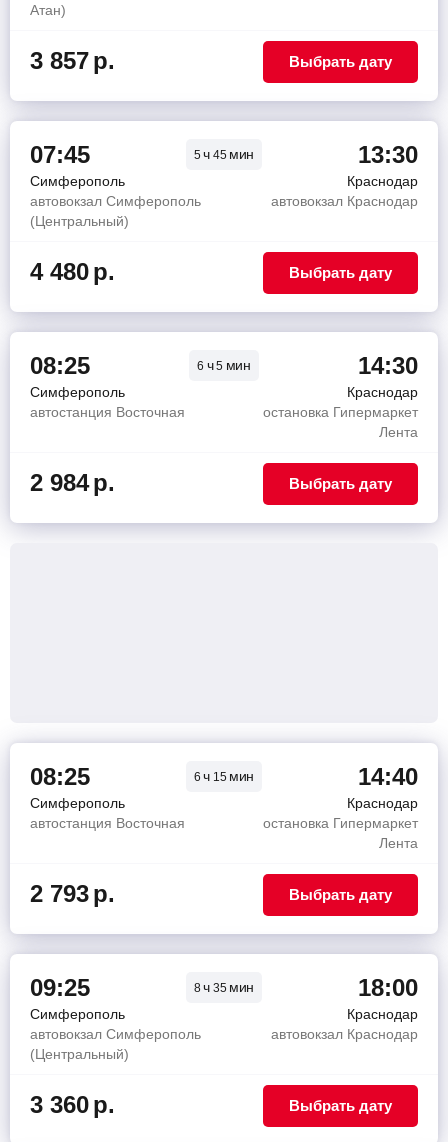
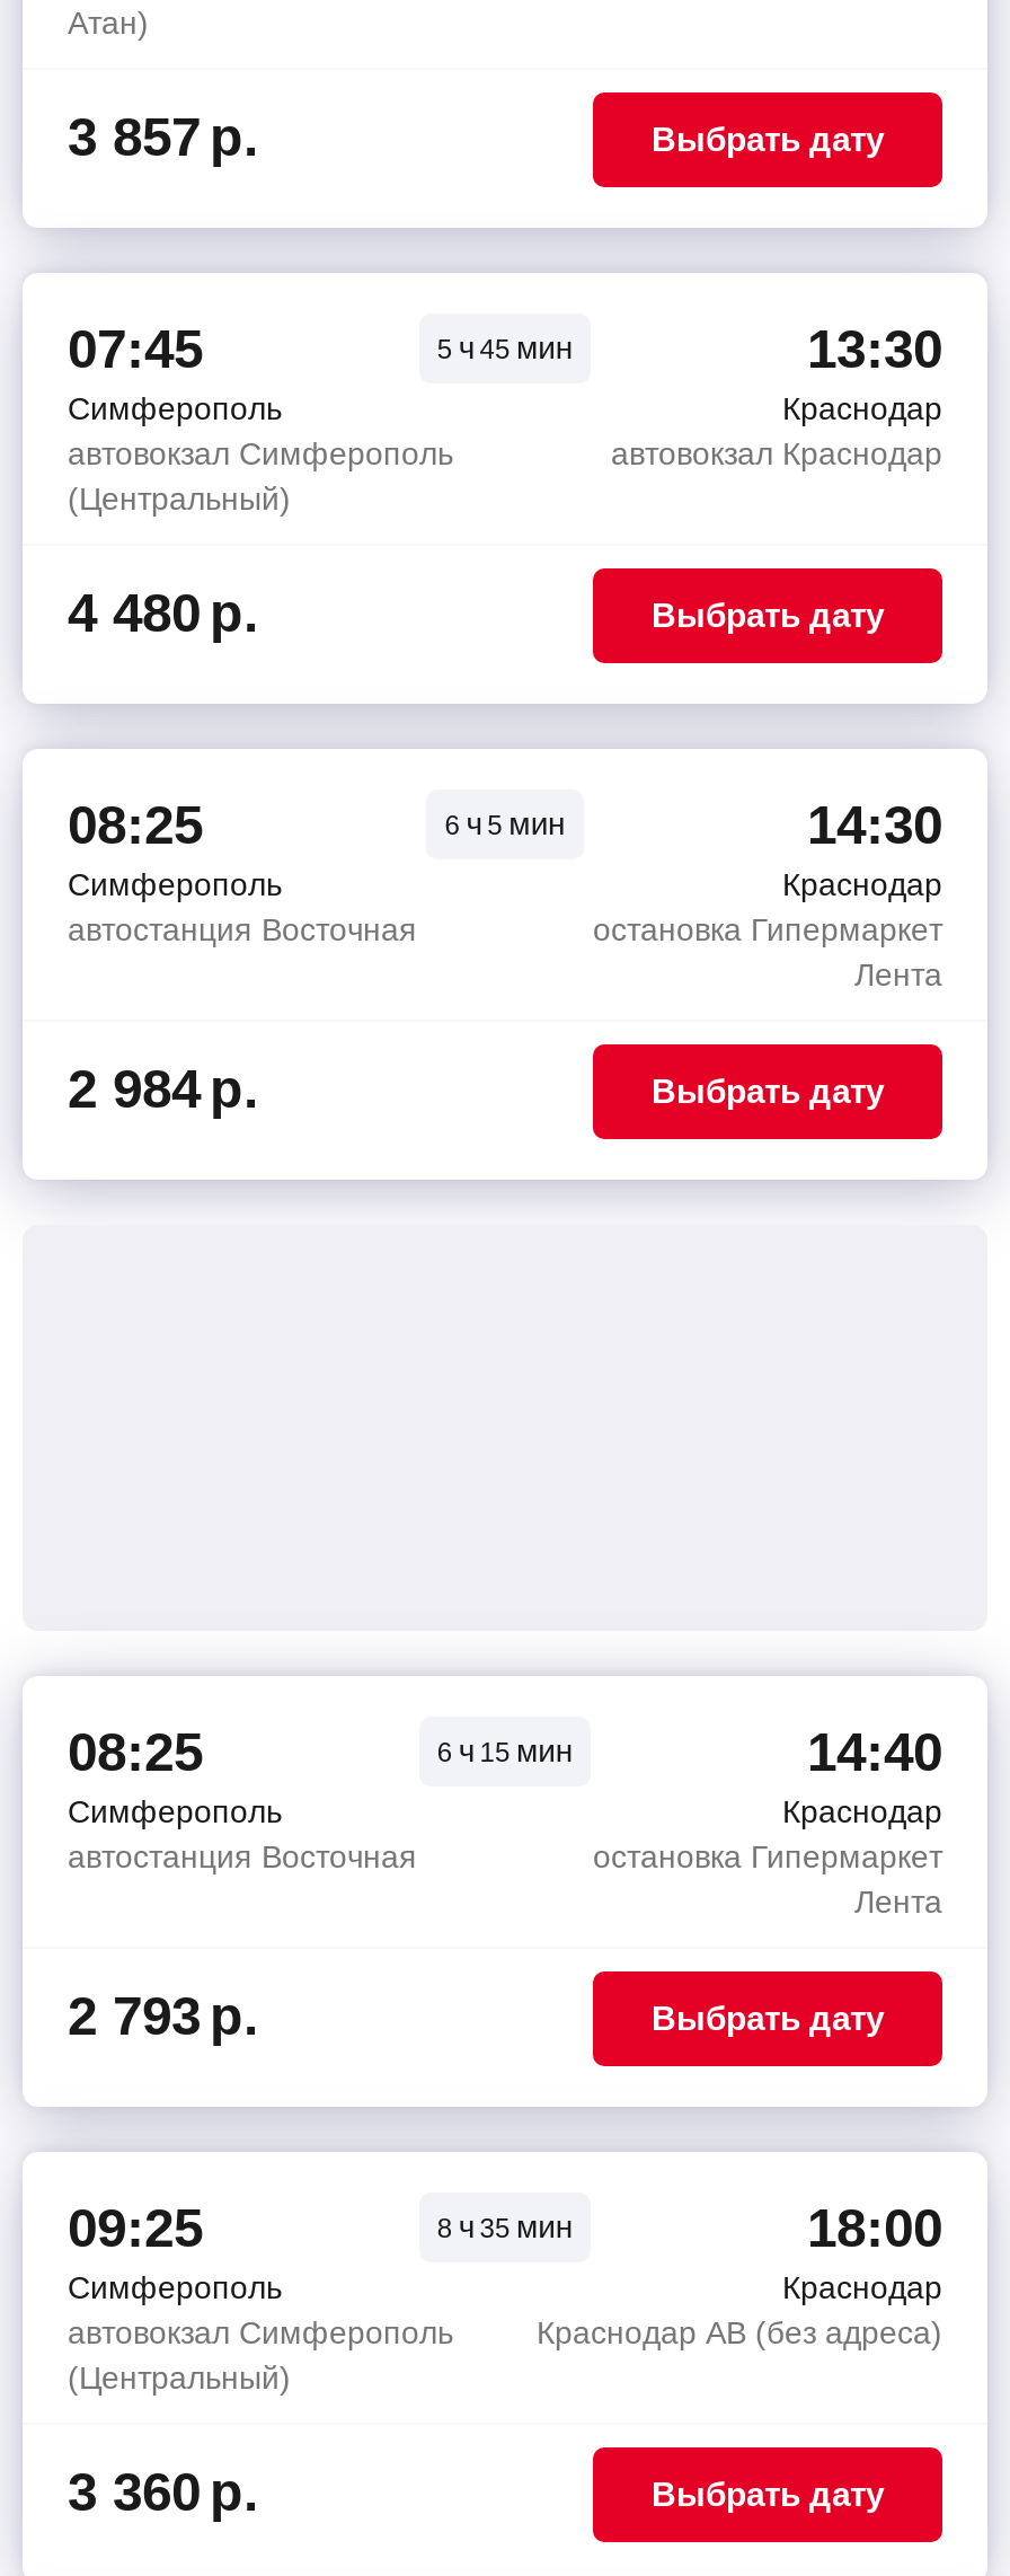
[271,1026,418,1042] автовокзал Краснодар -> [537,2314,942,2350] Краснодар АВ (без адреса)

